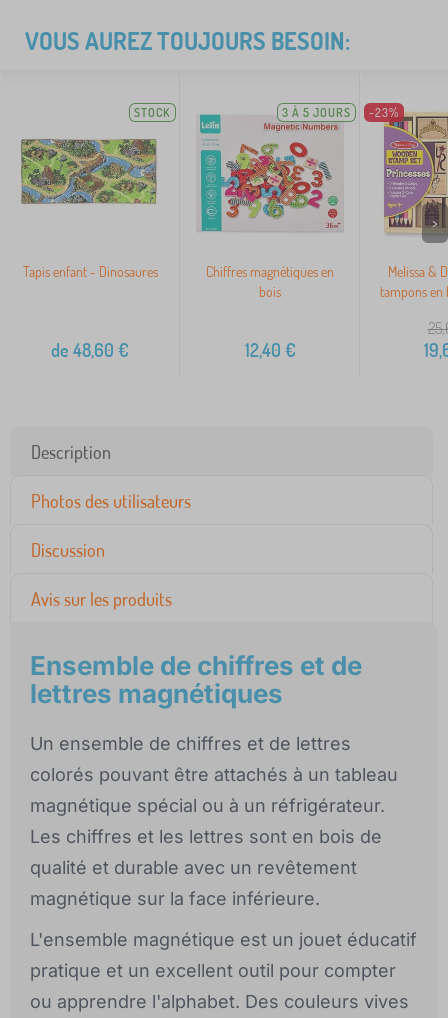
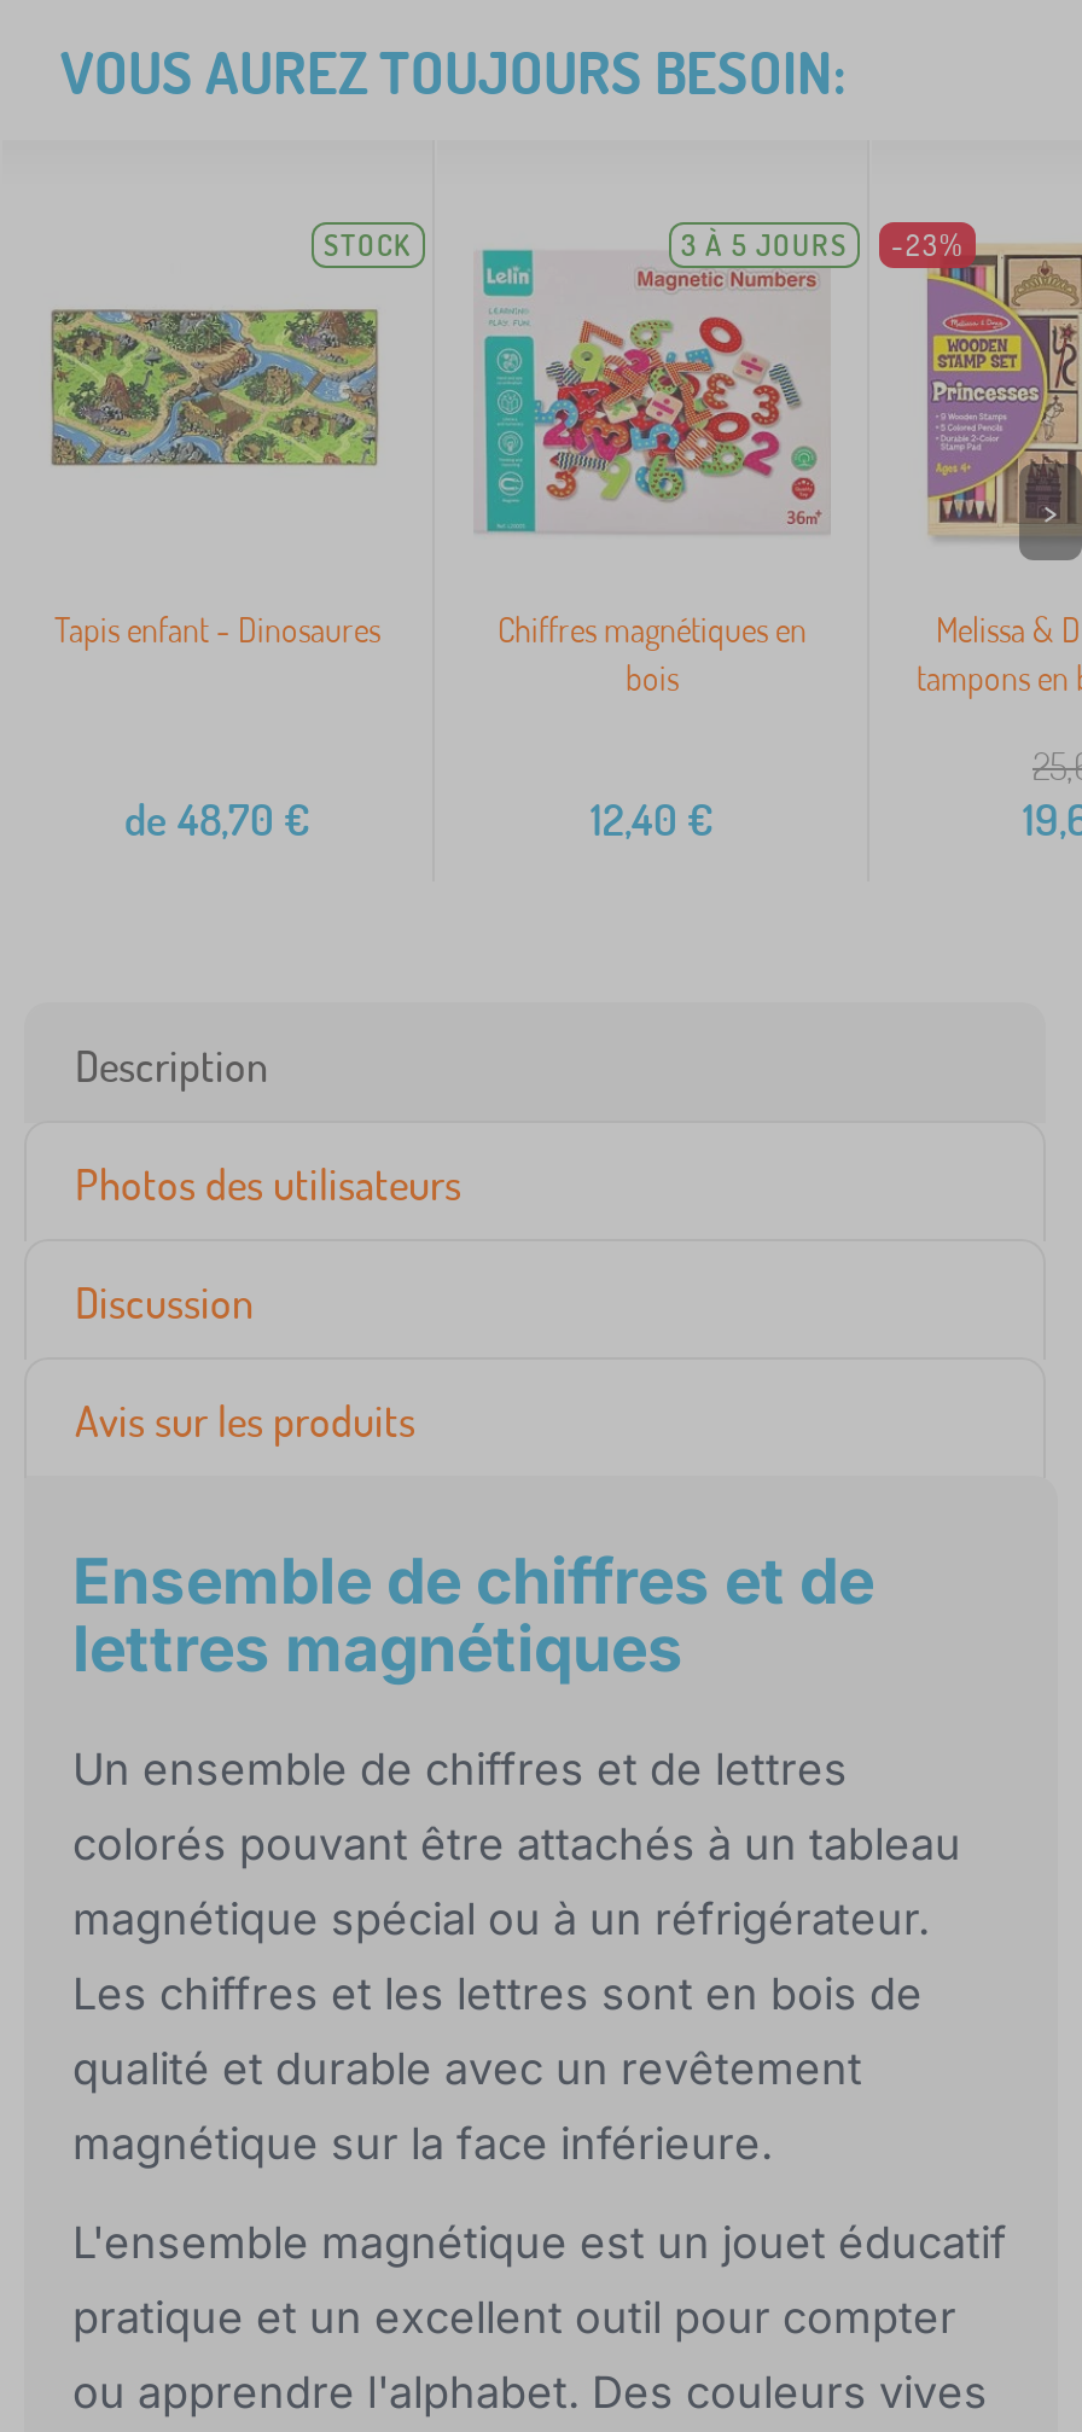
[51,339,129,361] de 48,60 € -> [124,793,310,846] de 48,70 €

